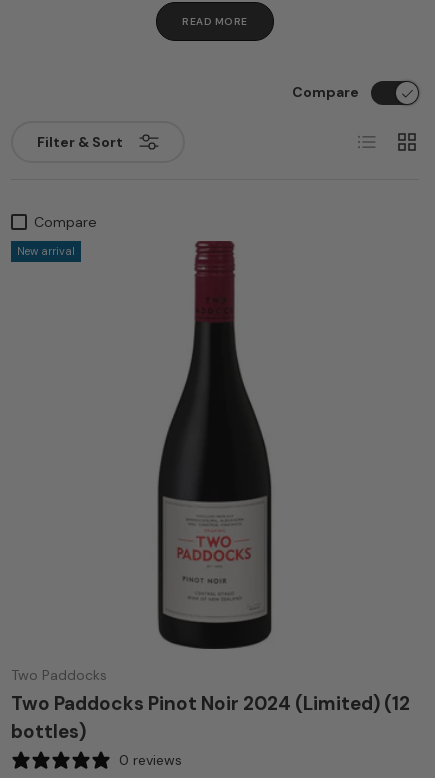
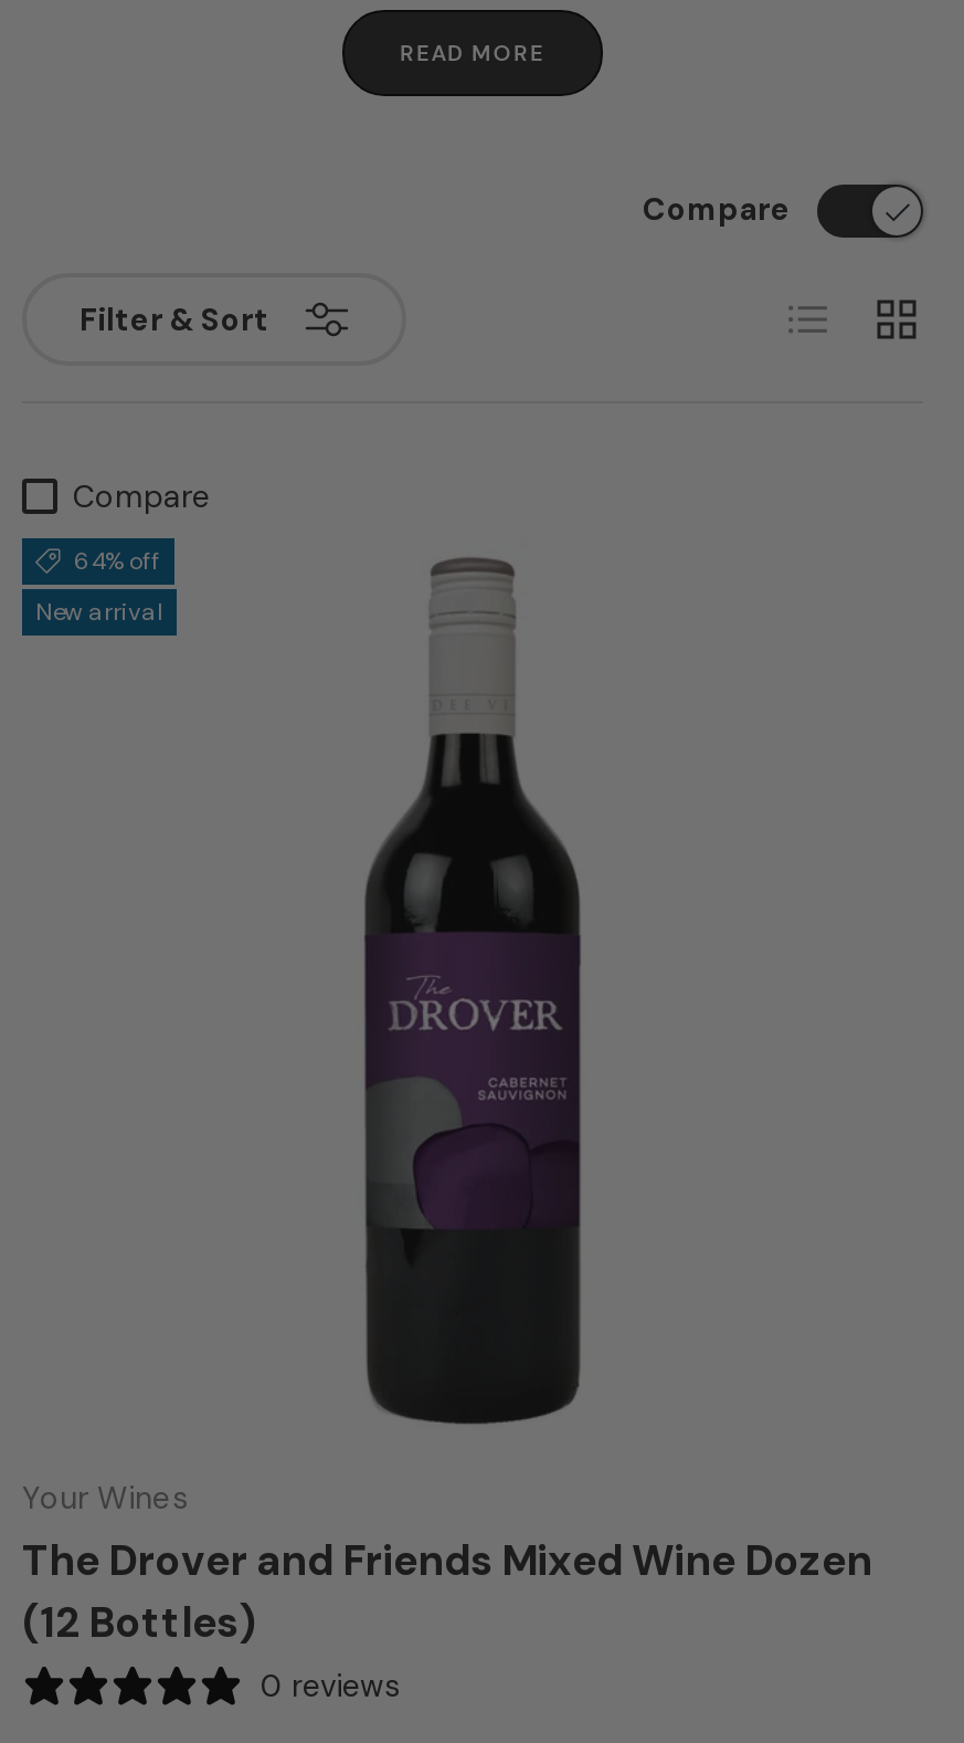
none -> [74,544,160,575] 64% off
[11,240,410,743] [image] | Two Paddocks | Two Paddocks Pinot Noir 2024 (Limited) (12 | bottles) -> [22,556,872,1649] [image] | Your Wines | The Drover and Friends Mixed Wine Dozen | (12 Bottles)
moved [17,243,75,257] -> [35,595,163,626]: New arrival

